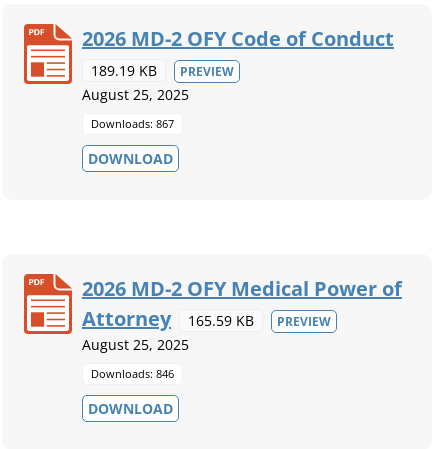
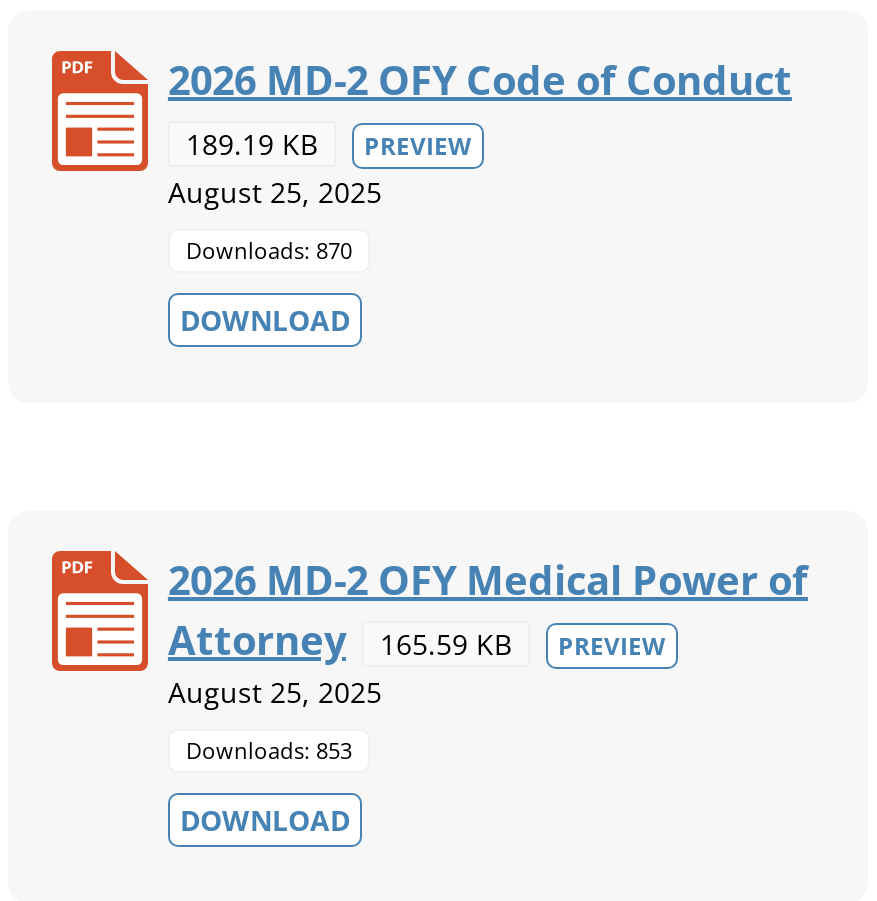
[91,116,174,131] Downloads: 867 -> [186,235,352,265] Downloads: 870
[91,366,174,381] Downloads: 846 -> [186,735,352,765] Downloads: 853

